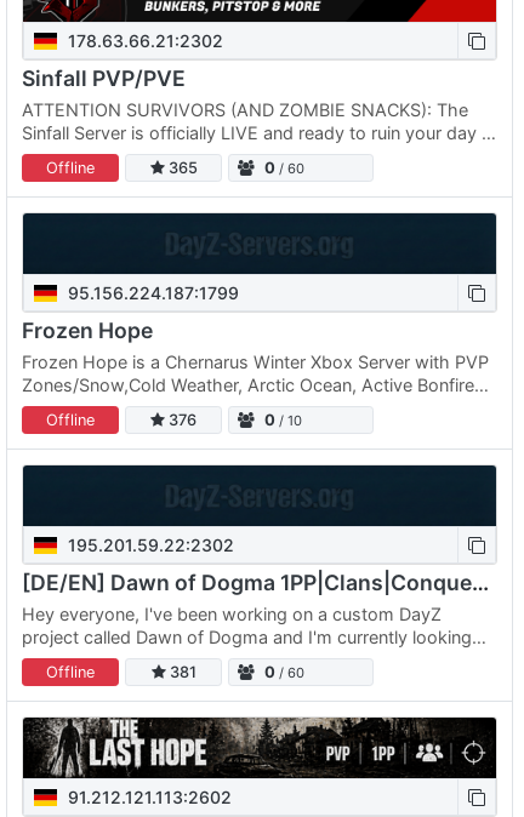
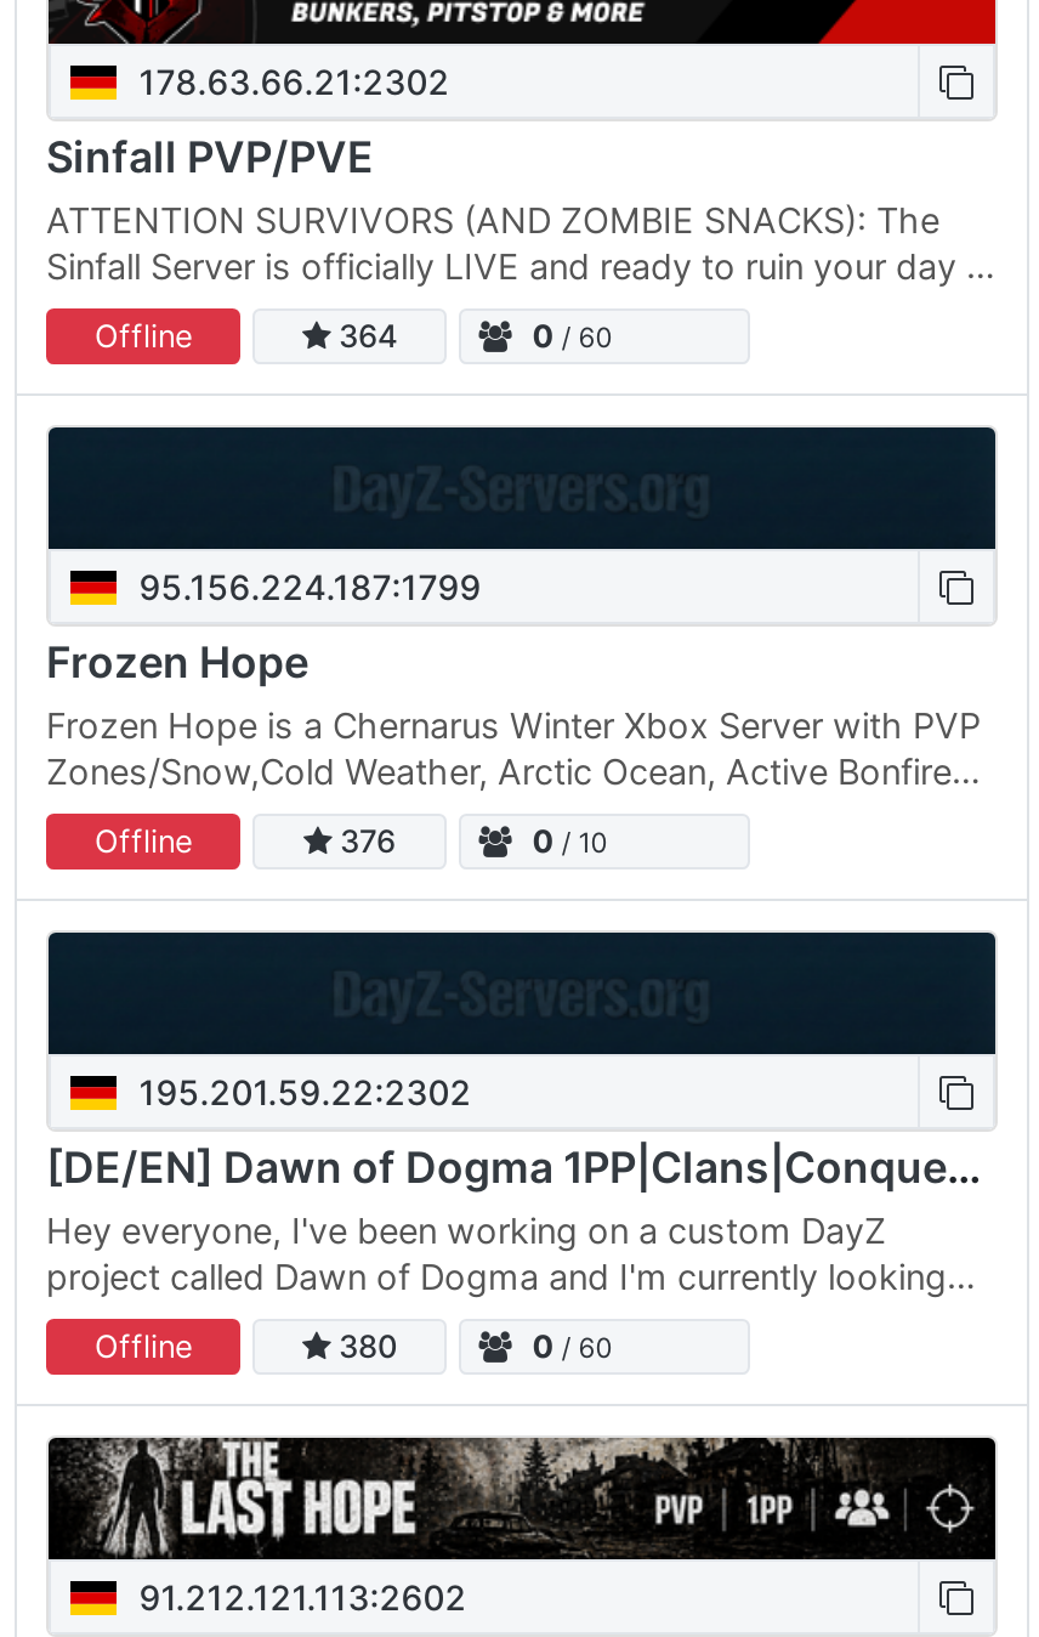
[164,159,197,177] 365 -> [331,318,397,355] 364
[166,663,196,681] 381 -> [331,1329,397,1365] 380

